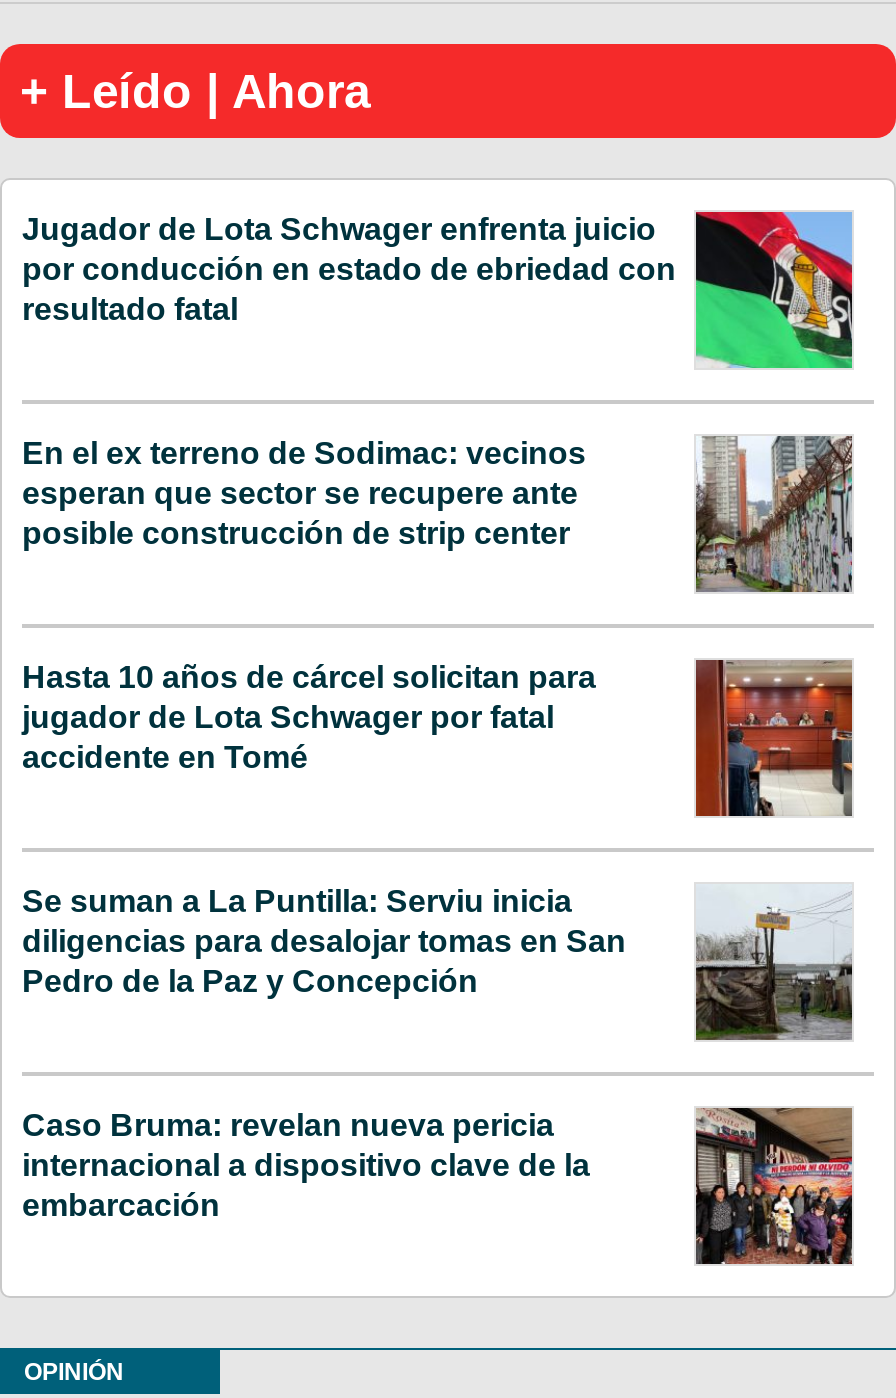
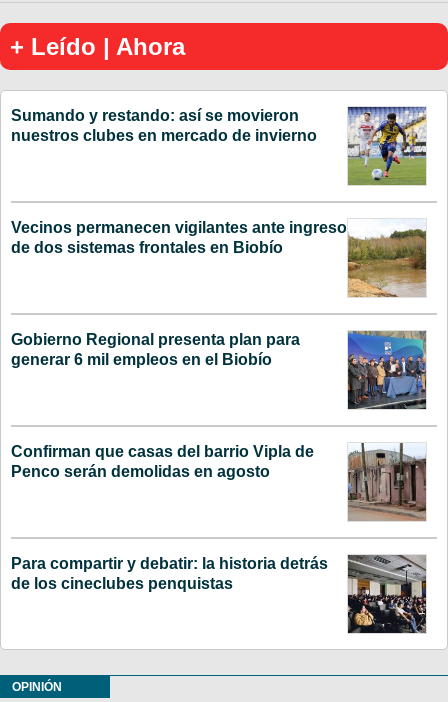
[22,210,854,370] [image] | Jugador de Lota Schwager enfrenta juicio | por conducción en estado de ebriedad con | resultado fatal -> [11,106,427,186] [image] | Sumando y restando: así se movieron | nuestros clubes en mercado de invierno
[22,435,586,549] En el ex terreno de Sodimac: vecinos | esperan que sector se recupere ante | posible construcción de strip center -> [11,219,347,256] Vecinos permanecen vigilantes ante ingreso | de dos sistemas frontales en Biobío
[694,434,854,594] [image] -> [347,219,427,298] [image]
[22,659,596,773] Hasta 10 años de cárcel solicitan para | jugador de Lota Schwager por fatal | accidente en Tomé -> [11,331,300,368] Gobierno Regional presenta plan para | generar 6 mil empleos en el Biobío
[694,660,854,818] [image] -> [347,330,427,410] [image]
[22,883,852,1040] [image] | Se suman a La Puntilla: Serviu inicia | diligencias para desalojar tomas en San | Pedro de la Paz y Concepción -> [11,442,427,521] [image] | Confirman que casas del barrio Vipla de | Penco serán demolidas en agosto
[22,1107,590,1221] Caso Bruma: revelan nueva pericia | internacional a dispositivo clave de la | embarcación -> [11,555,328,592] Para compartir y debatir: la historia detrás | de los cineclubes penquistas
[696,1108,854,1266] [image] -> [347,554,427,634] [image]

